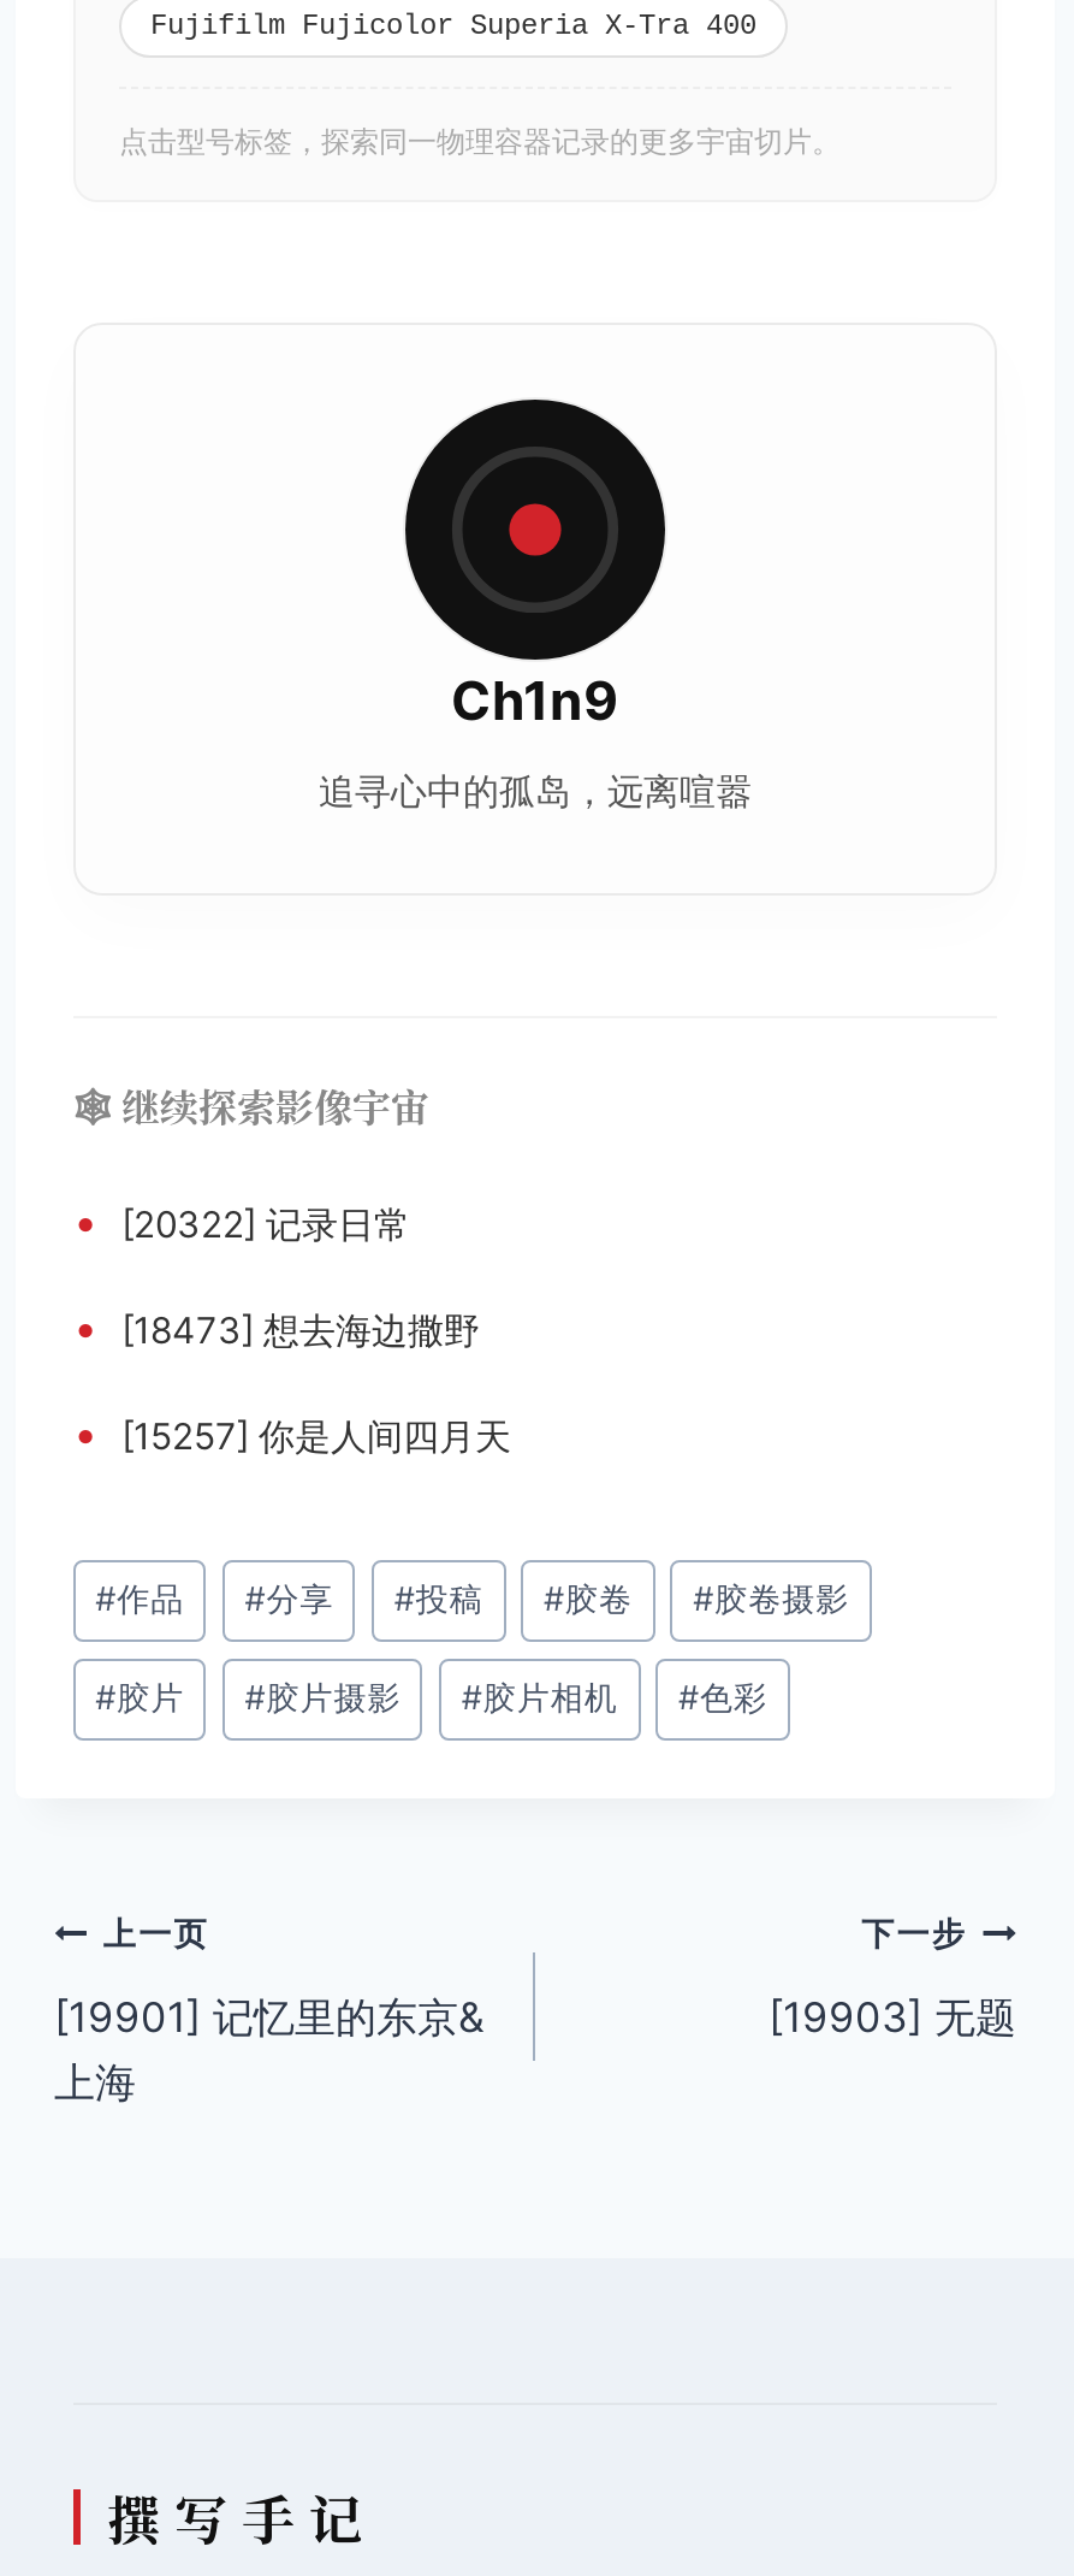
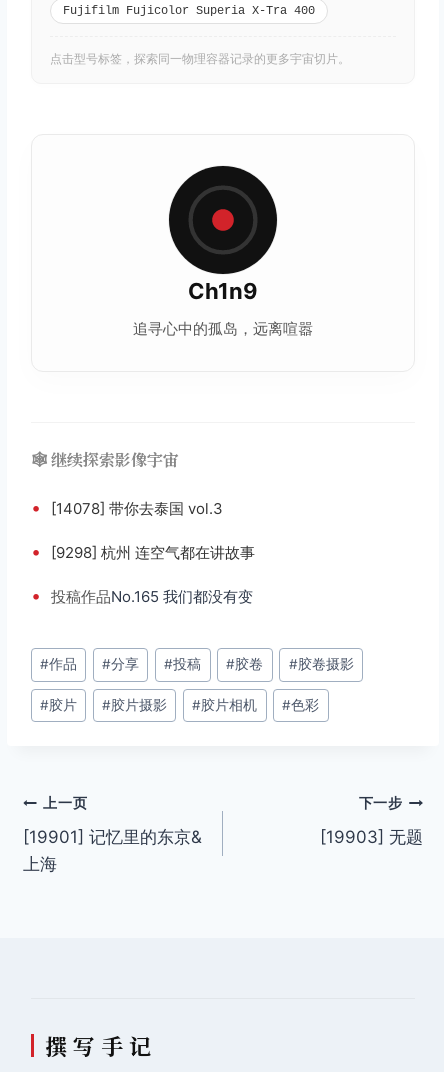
[73,1197,410,1247] • [20322] 记录日常 -> [31,497,223,518] • [14078] 带你去泰国 vol.3
[73,1303,480,1353] • [18473] 想去海边撒野 -> [31,541,255,562] • [9298] 杭州 连空气都在讲故事
[73,1409,511,1459] • [15257] 你是人间四月天 -> [31,585,253,606] • 投稿作品No.165 我们都没有变

